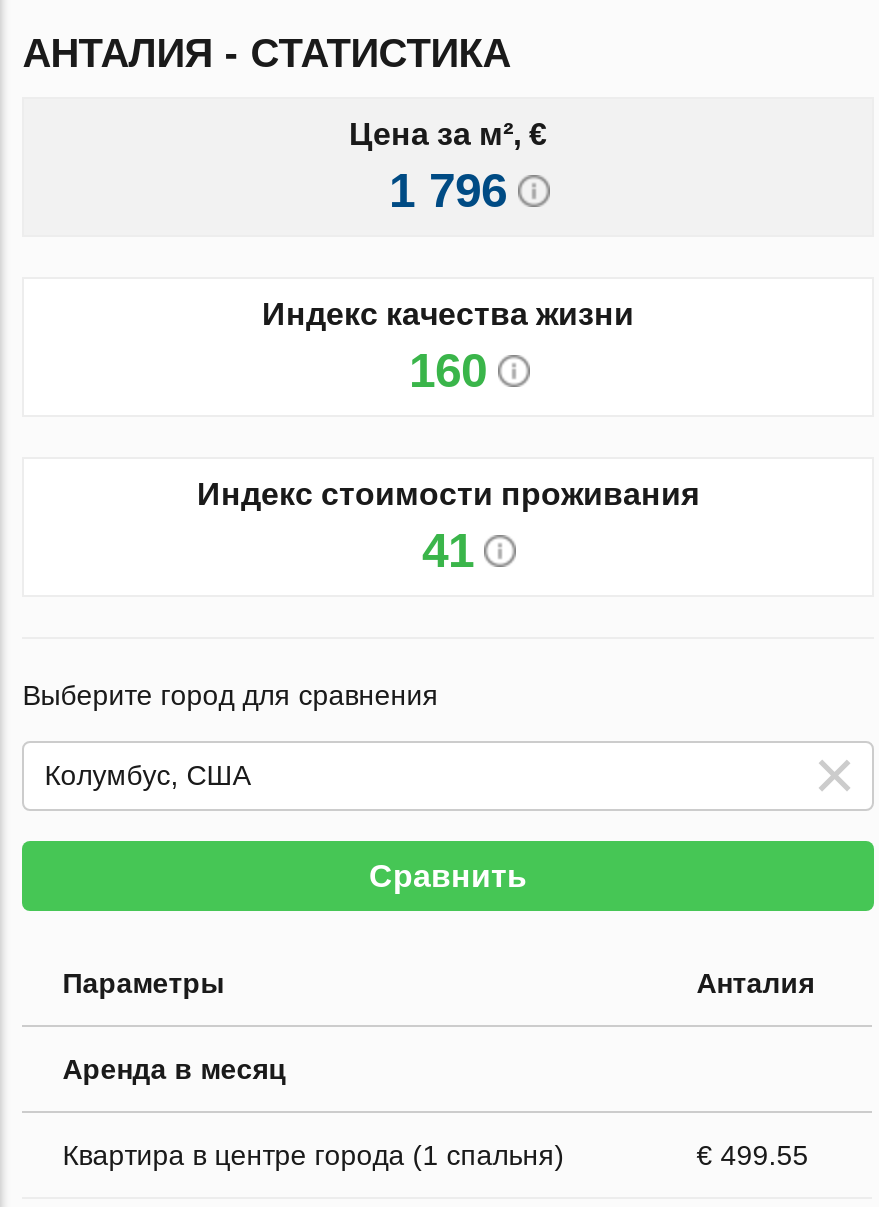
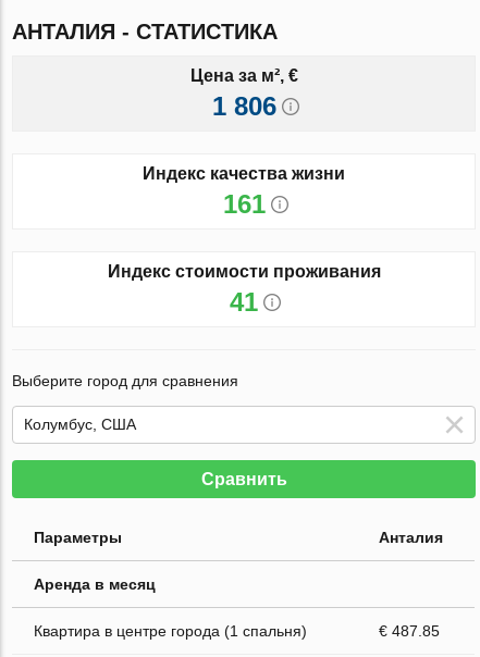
[389,162,507,216] 1 796 -> [212,91,276,120] 1 806
[409,342,487,396] 160 -> [223,189,265,218] 161
[696,1138,808,1170] € 499.55 -> [379,622,440,639] € 487.85

